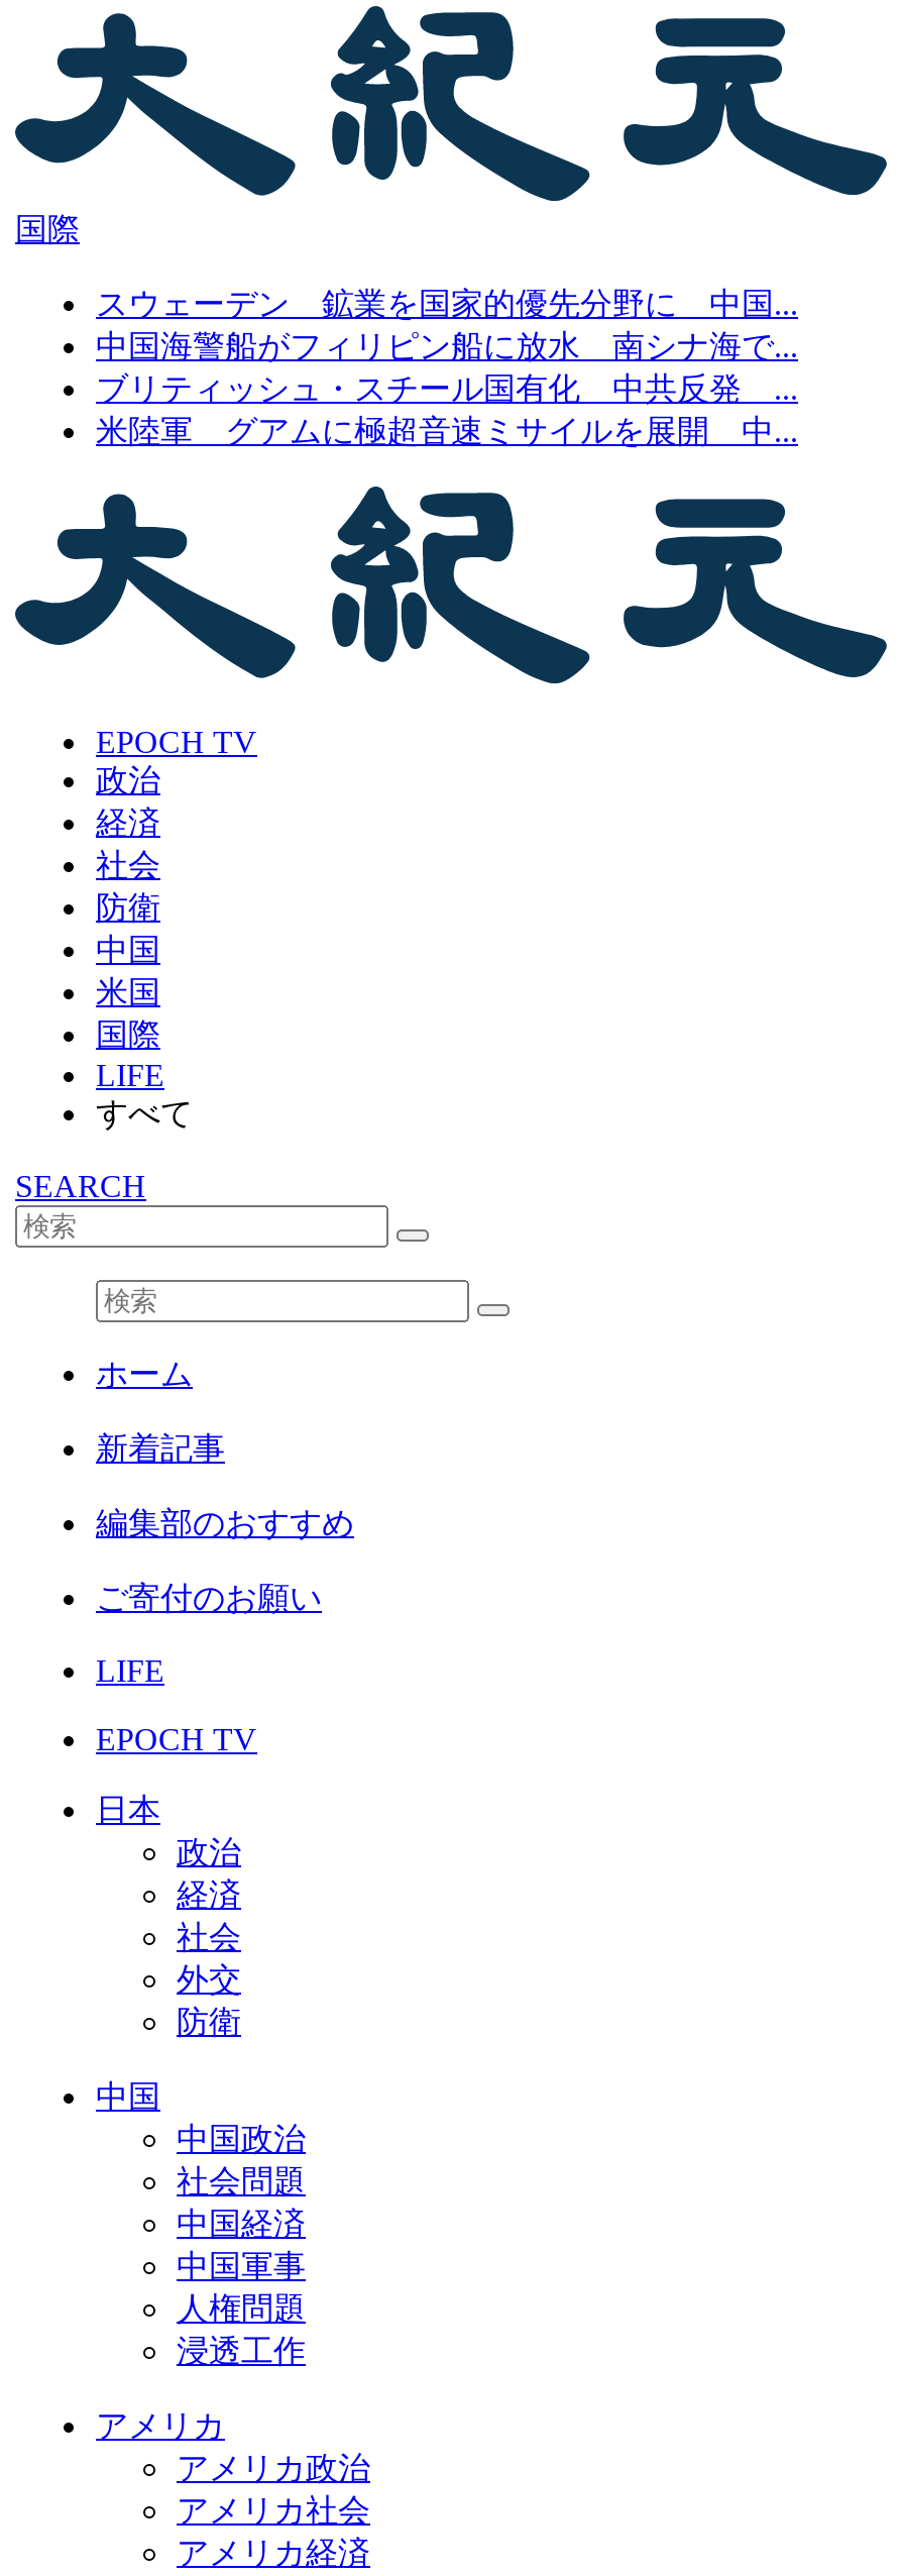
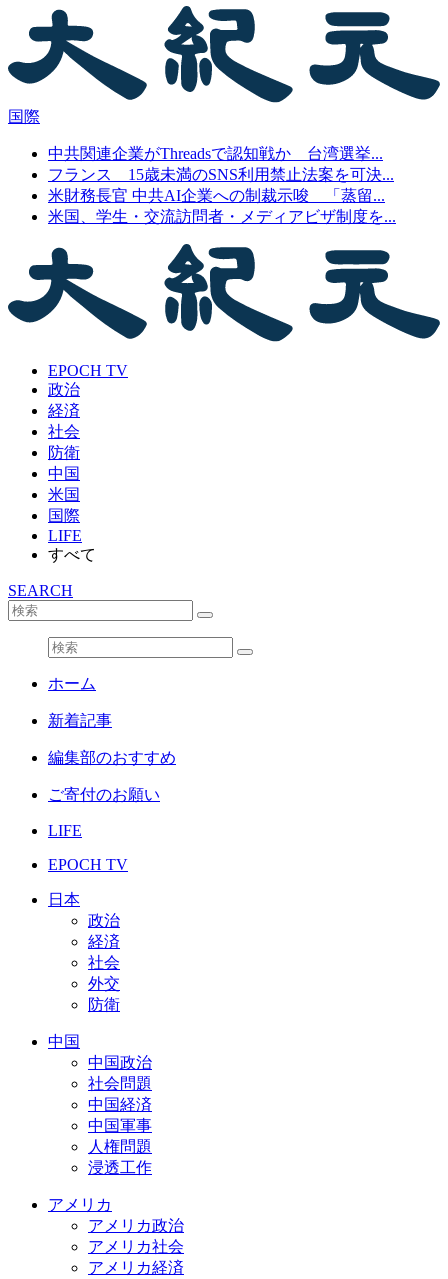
[96,288,798,449] スウェーデン 鉱業を国家的優先分野に 中国... | 中国海警船がフィリピン船に放水 南シナ海で... | ブリティッシュ・スチール国有化 中共反発 ... | 米陸軍 グアムに極超音速ミサイルを展開 中... -> [48,145,396,225] 中共関連企業がThreadsで認知戦か 台湾選挙... | フランス 15歳未満のSNS利用禁止法案を可決... | 米財務長官 中共AI企業への制裁示唆 「蒸留... | 米国、学生・交流訪問者・メディアビザ制度を...

